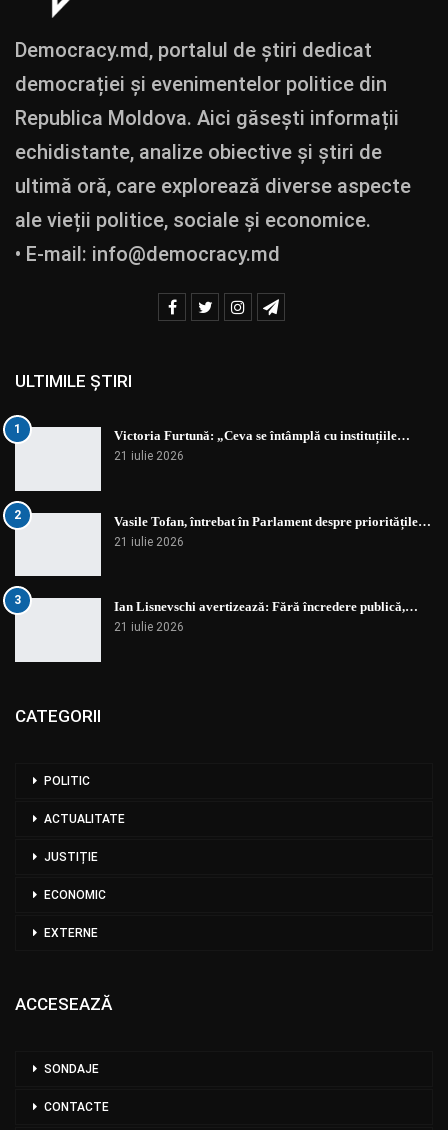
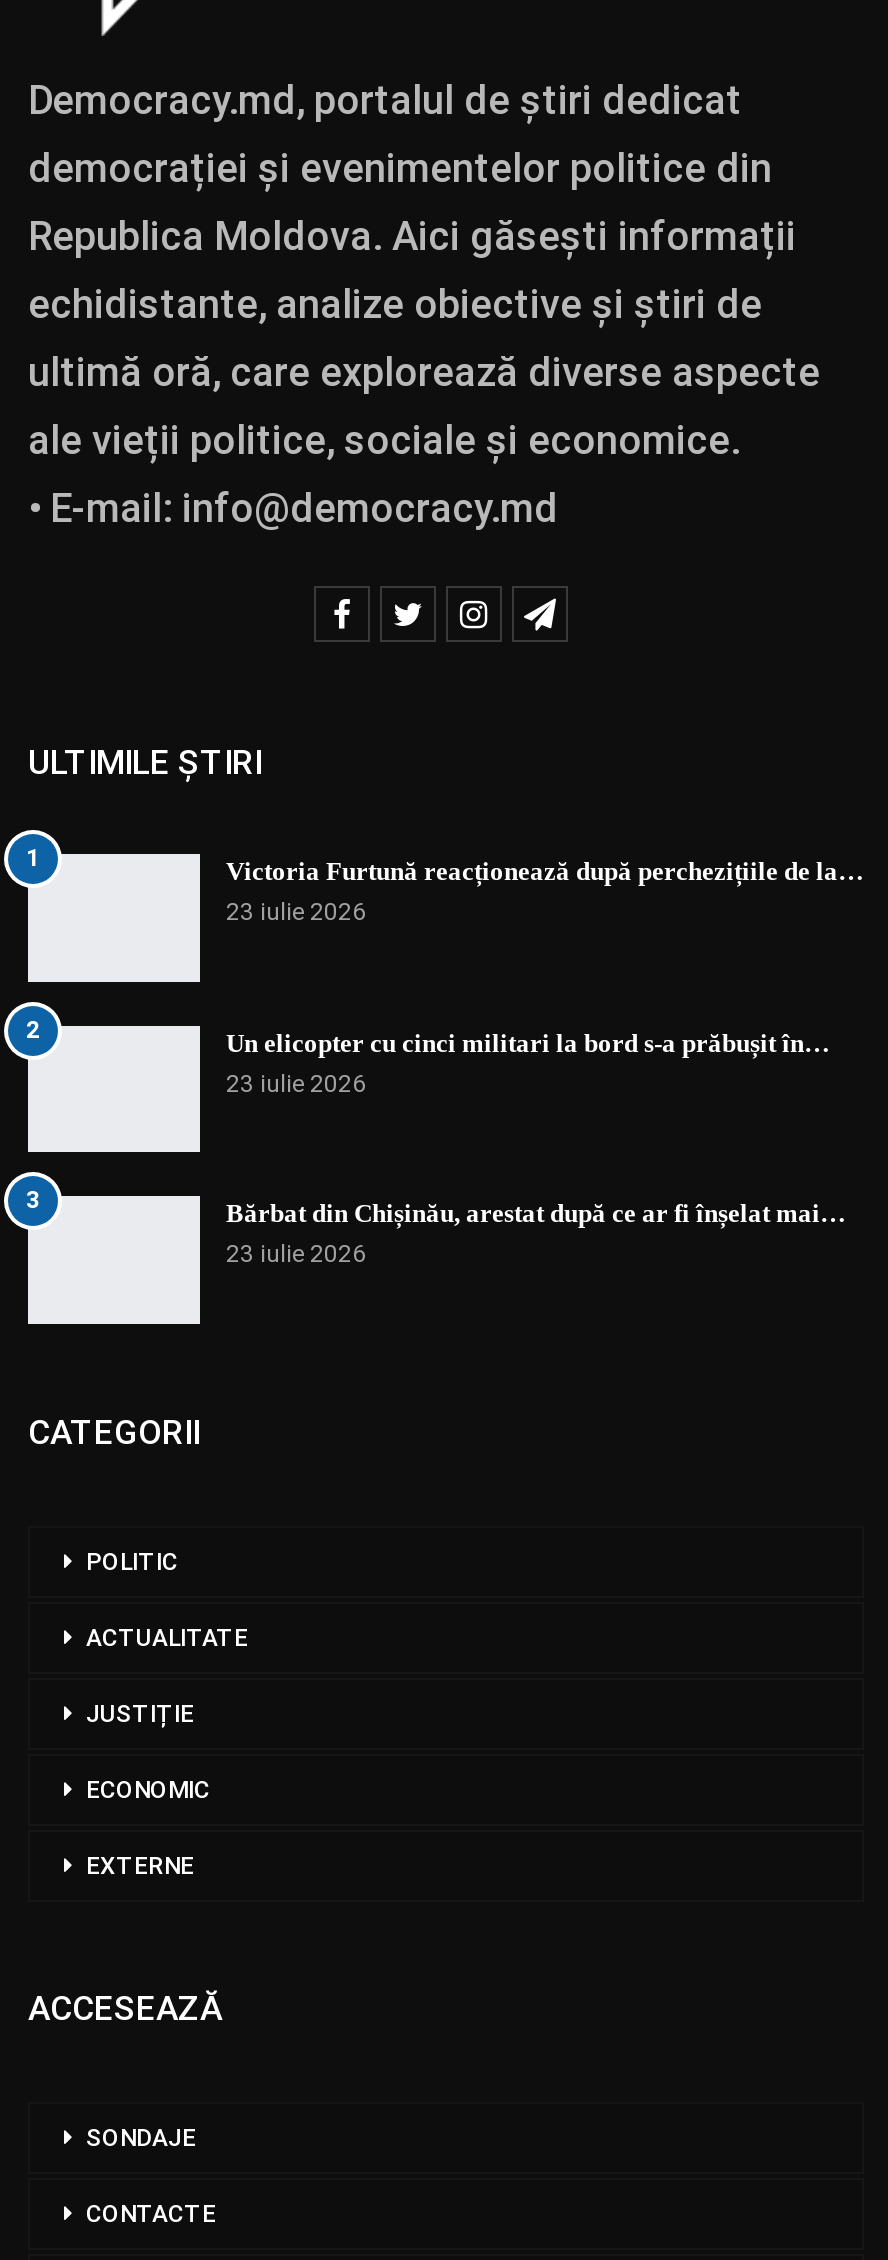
[114,428,410,443] Victoria Furtună: „Ceva se întâmplă cu instituțiile… -> [226,856,864,886] Victoria Furtună reacționează după perchezițiile de la…
[114,449,184,463] 21 iulie 2026 -> [226,898,366,926] 23 iulie 2026
[114,514,431,549] Vasile Tofan, întrebat în Parlament despre prioritățile… | 21 iulie 2026 -> [226,1028,830,1098] Un elicopter cu cinci militari la bord s-a prăbușit în… | 23 iulie 2026
[114,599,418,634] Ian Lisnevschi avertizează: Fără încredere publică,… | 21 iulie 2026 -> [226,1199,846,1269] Bărbat din Chișinău, arestat după ce ar fi înșelat mai… | 23 iulie 2026

